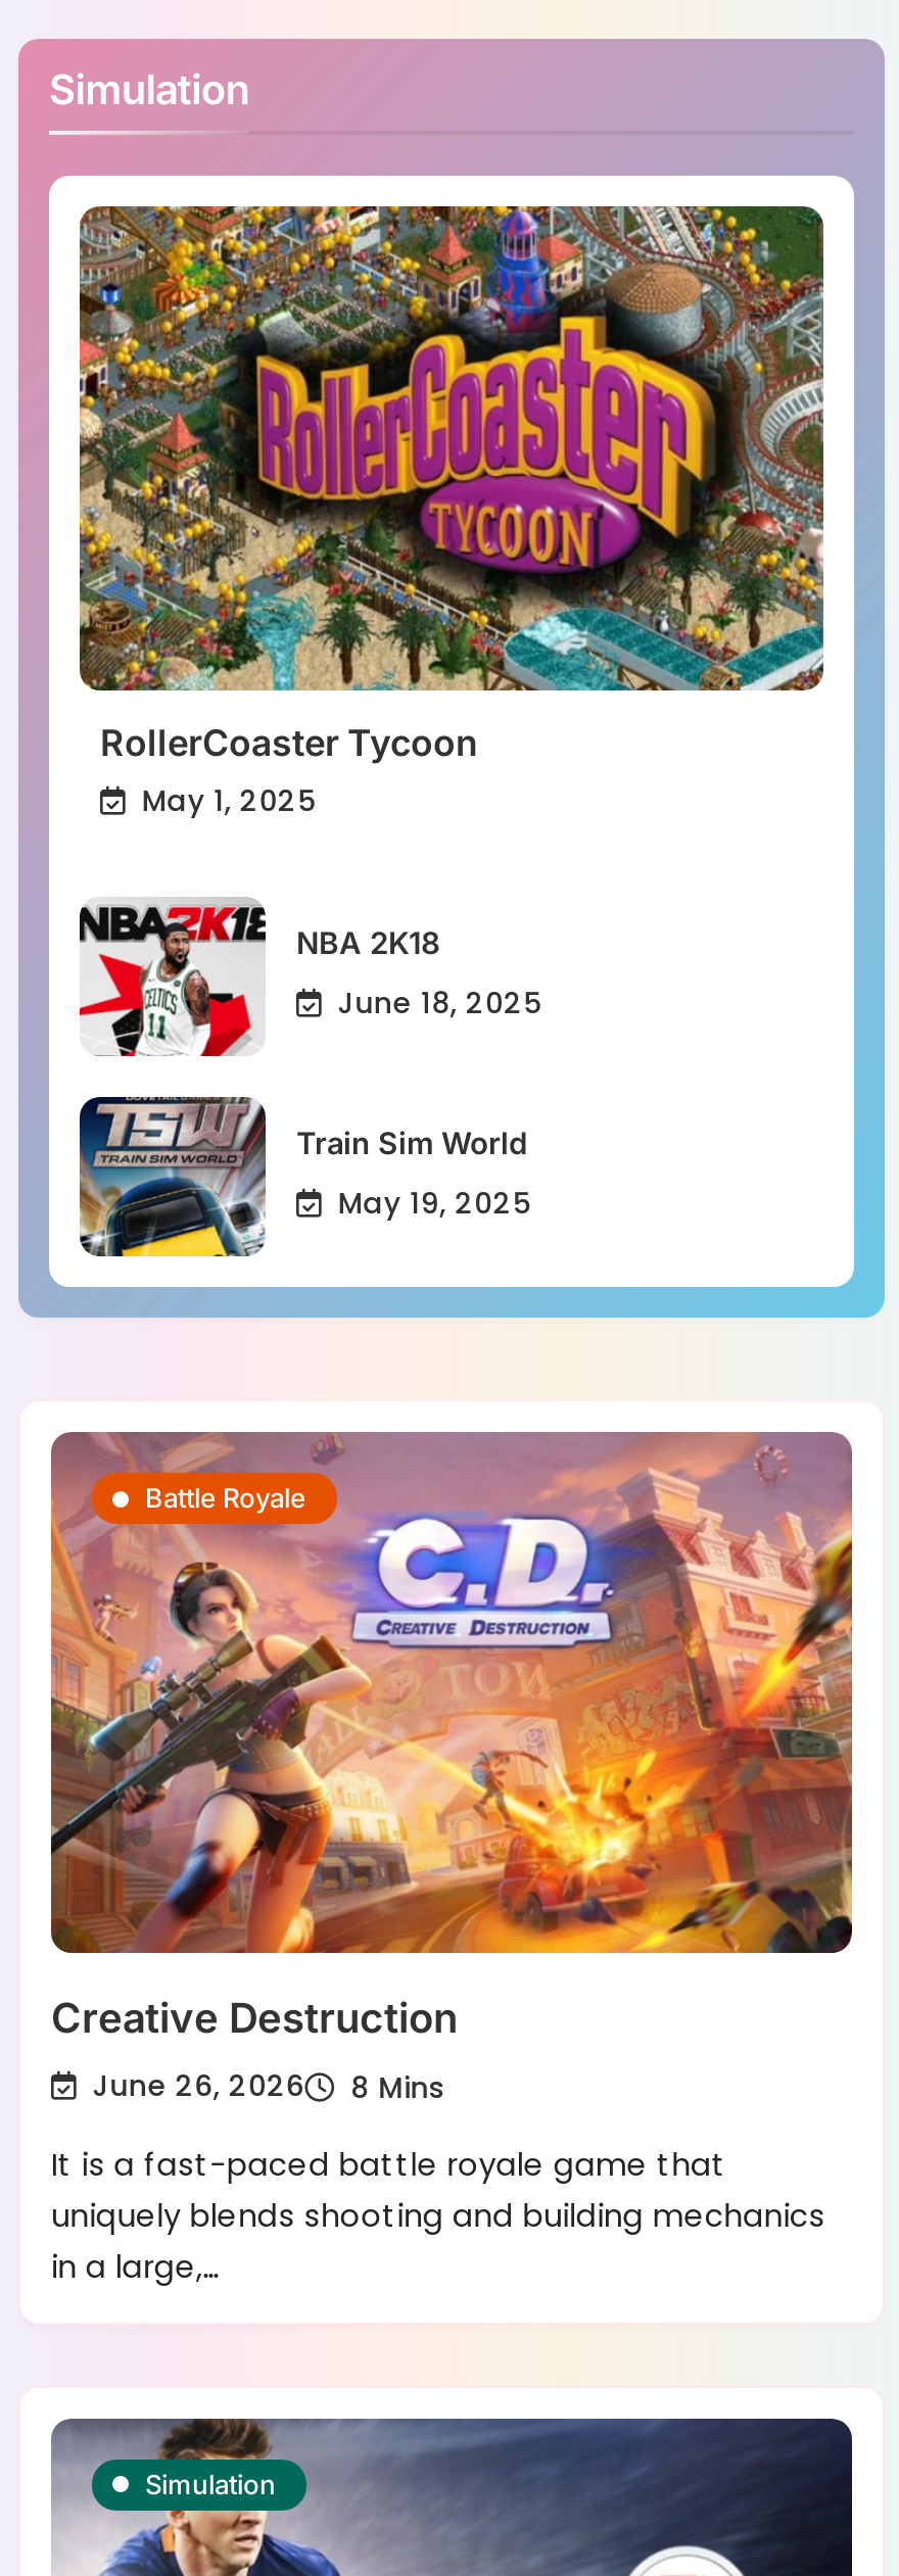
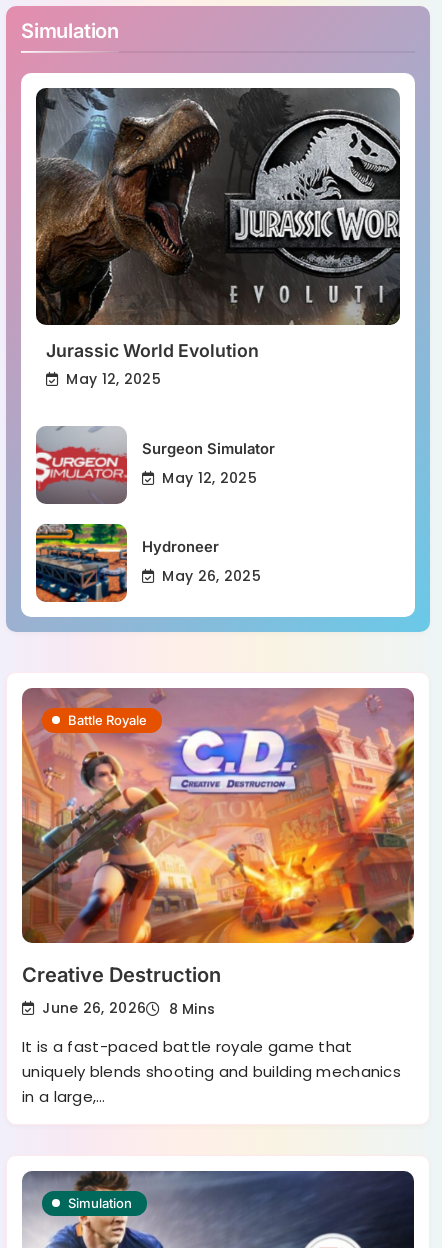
[78,204,825,821] [image] | RollerCoaster Tycoon | May 1, 2025 -> [35,87,401,389] [image] | Jurassic World Evolution | May 12, 2025
[78,899,439,1058] [image] | NBA 2K18 -> [35,426,275,505] [image] | Surgeon Simulator
[338,983,542,1024] June 18, 2025 -> [162,468,257,488] May 12, 2025
[78,1095,527,1258] [image] | Train Sim World -> [35,523,219,603] [image] | Hydroneer
[338,1183,531,1224] May 19, 2025 -> [162,566,261,586] May 26, 2025

